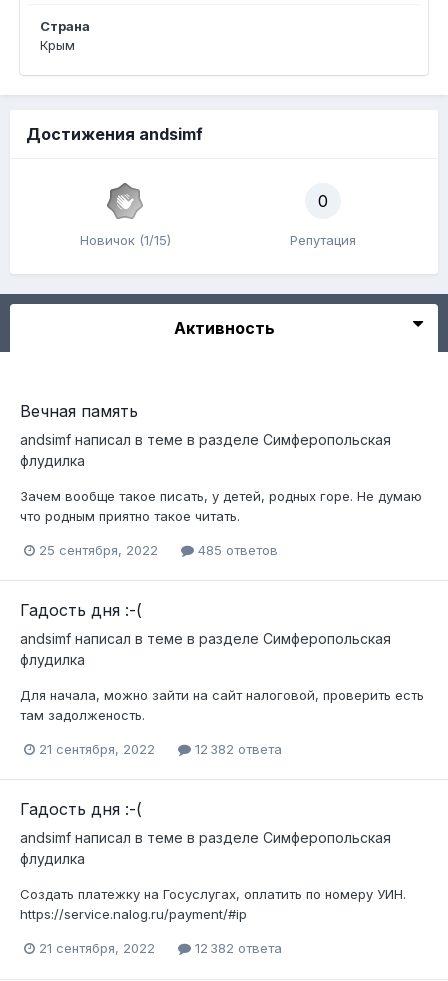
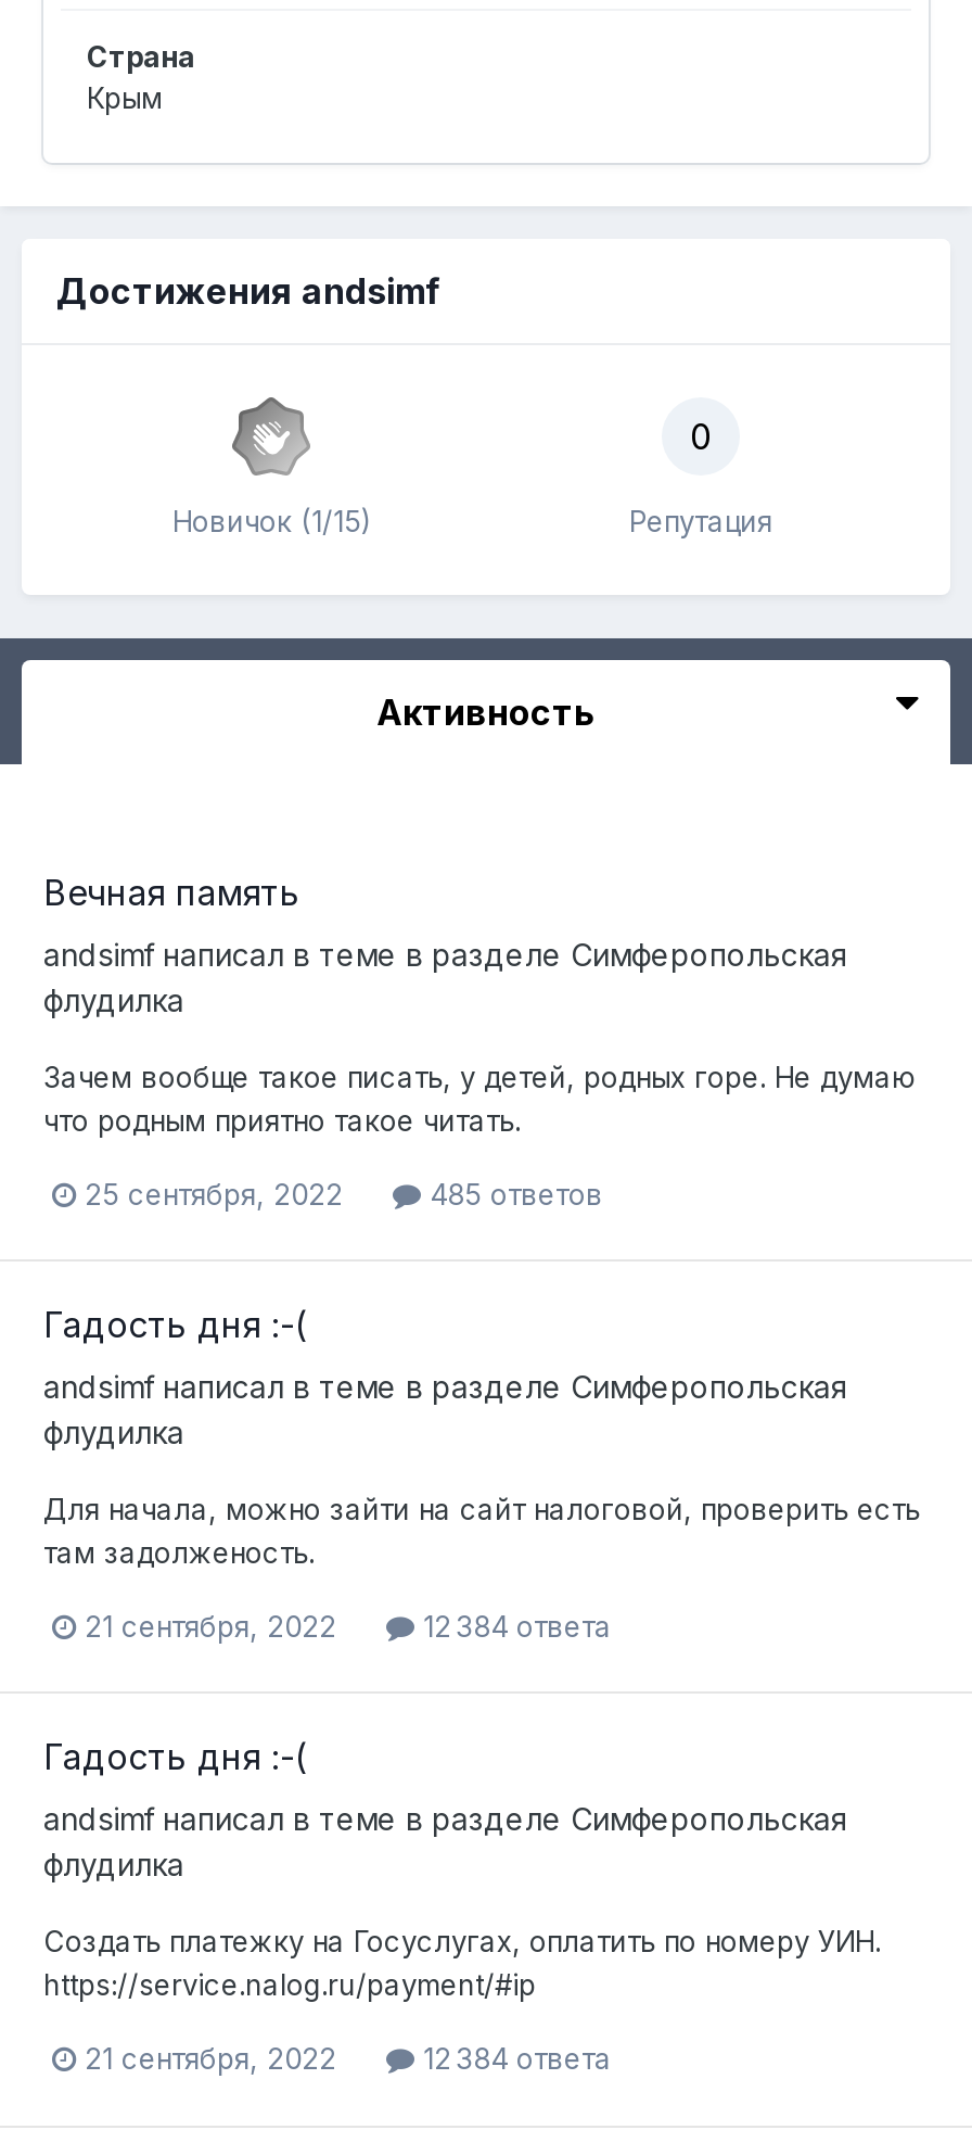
[191,741,282,757] 12 382 ответа -> [414,1610,612,1644] 12 384 ответа
[191,940,282,956] 12 382 ответа -> [414,2042,612,2077] 12 384 ответа

